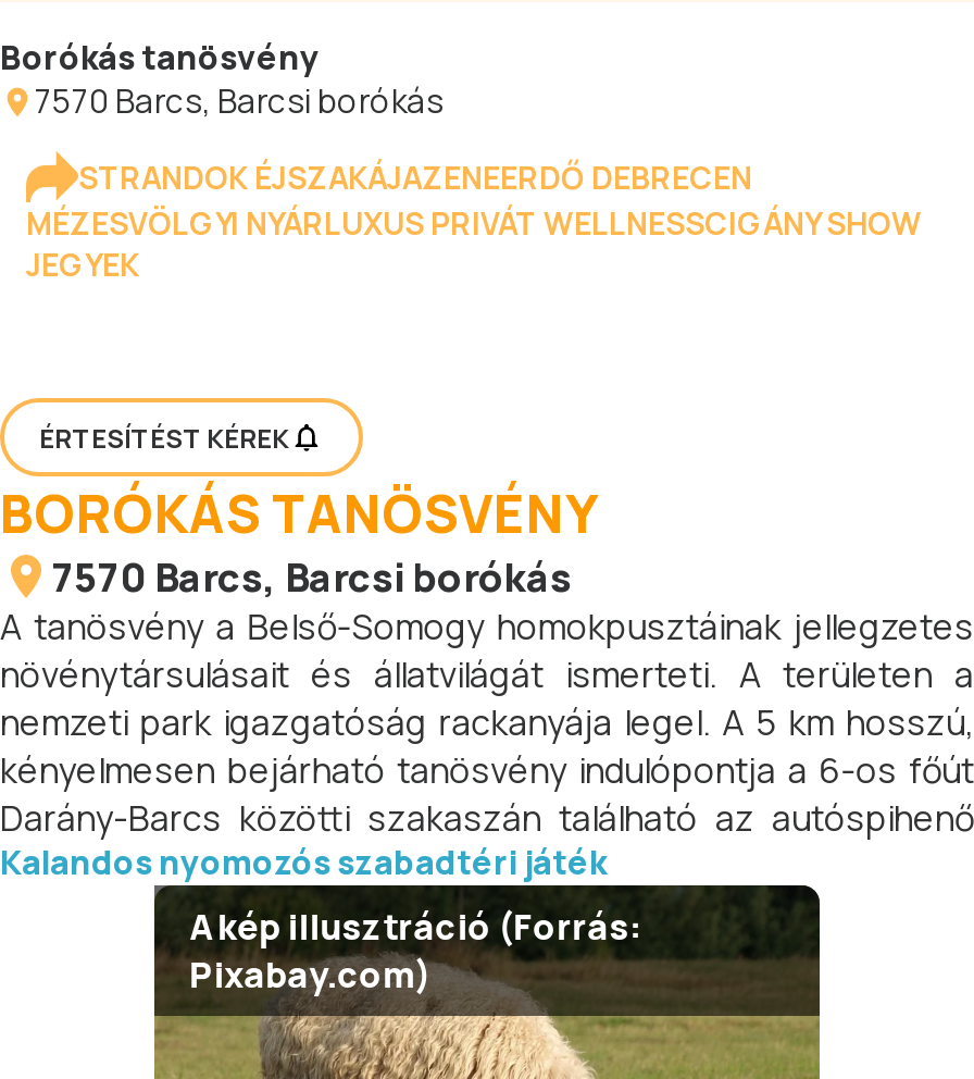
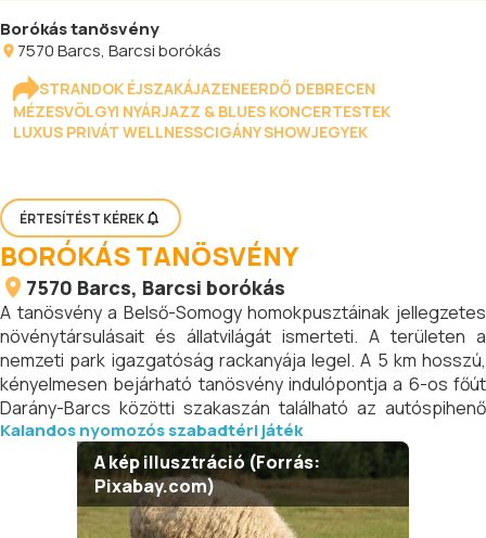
[26,202,922,285] MÉZESVÖLGYI NYÁRLUXUS PRIVÁT WELLNESSCIGÁNY SHOW | JEGYEK -> [13,101,391,142] MÉZESVÖLGYI NYÁRJAZZ & BLUES KONCERTESTEK | LUXUS PRIVÁT WELLNESSCIGÁNY SHOWJEGYEK

